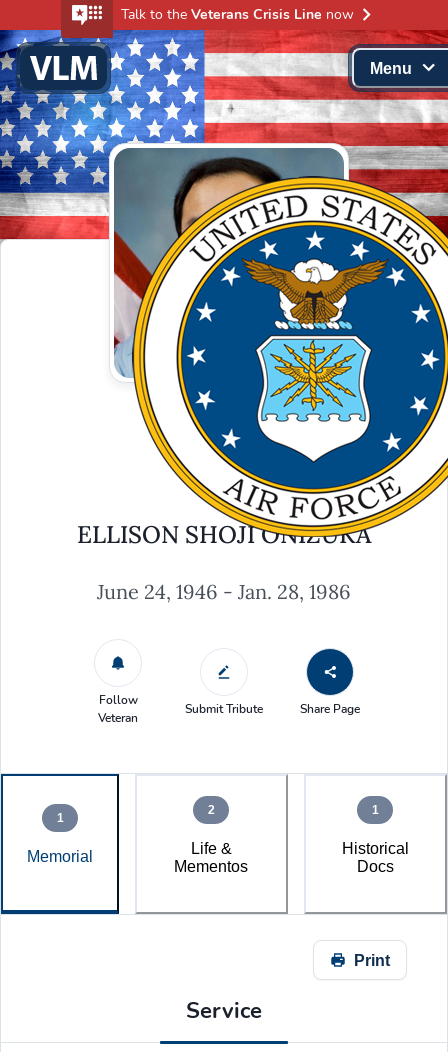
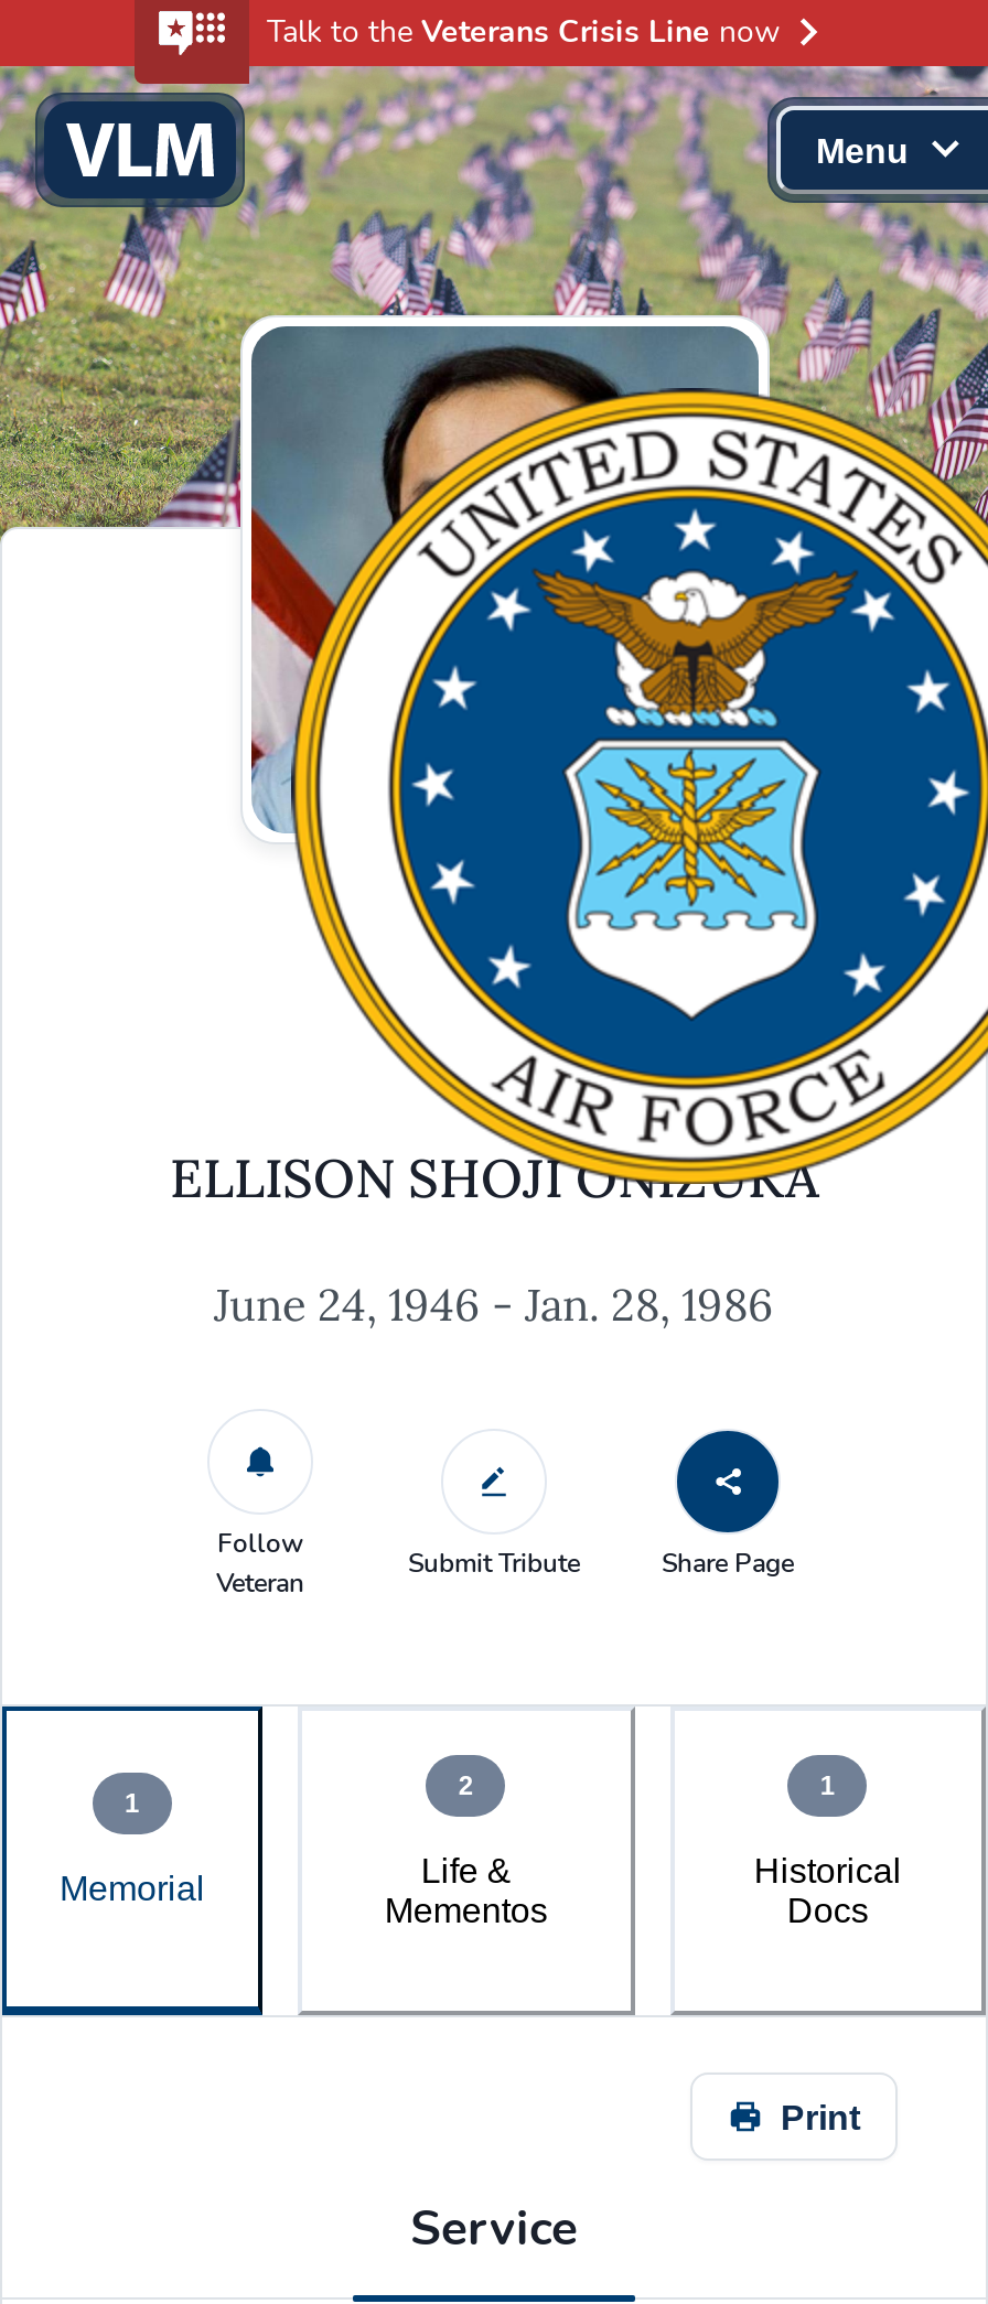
[3,29,445,241] [image] -> [7,64,981,536] [image]

